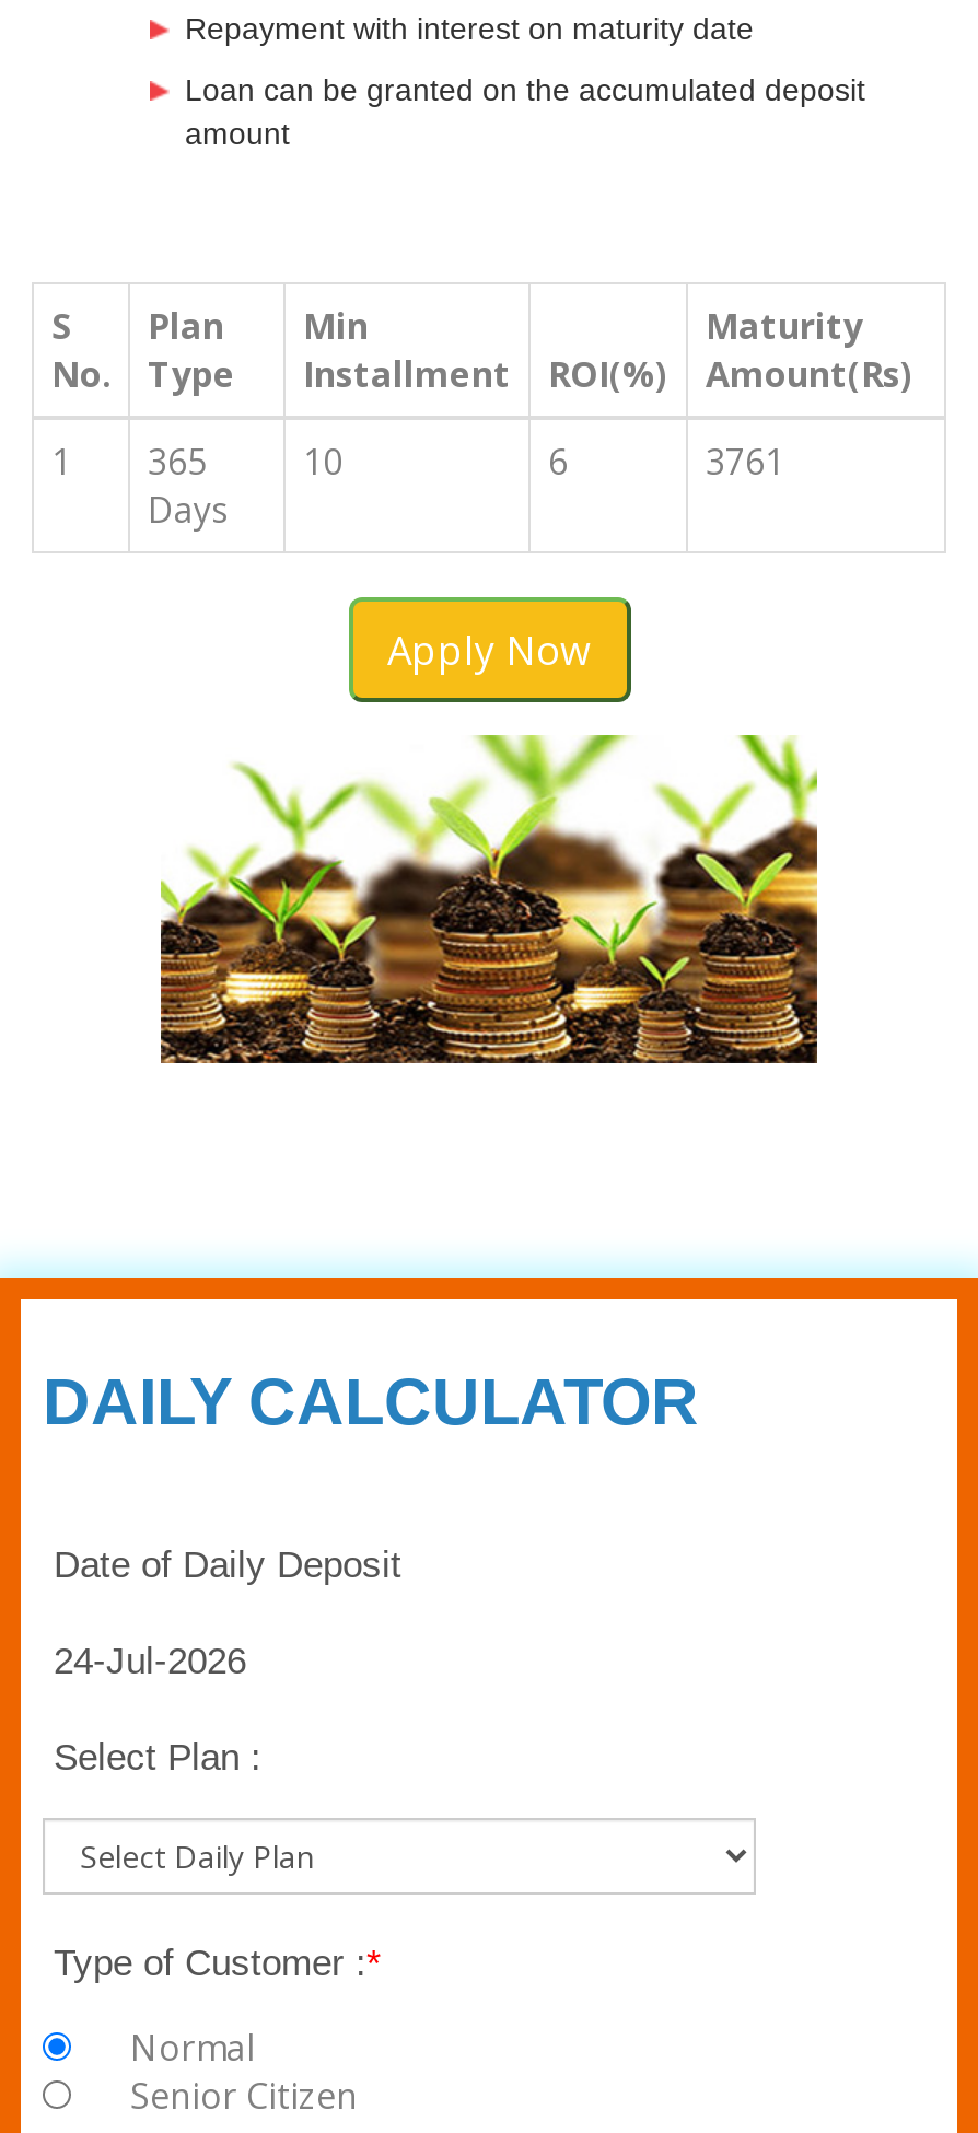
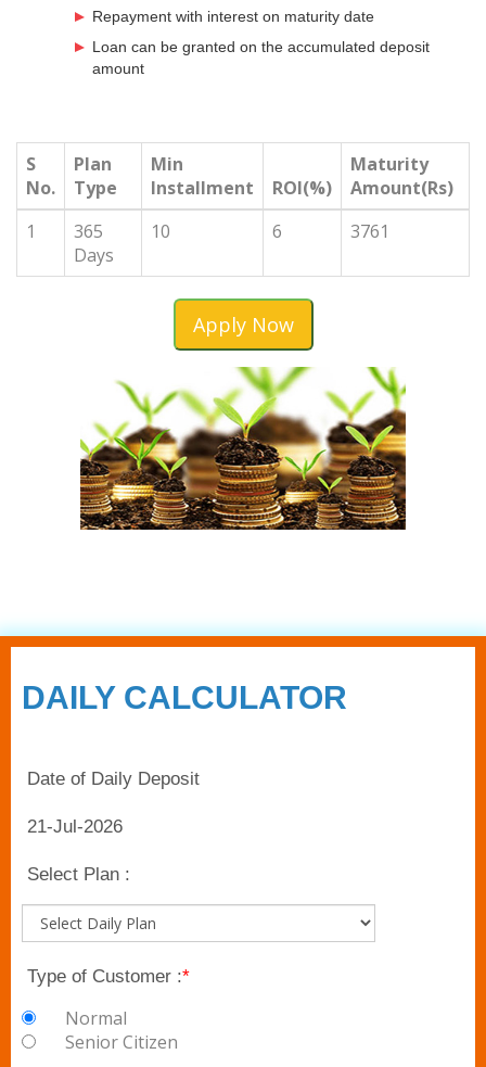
[54,1641,246,1682] 24-Jul-2026 -> [27,816,123,837] 21-Jul-2026

